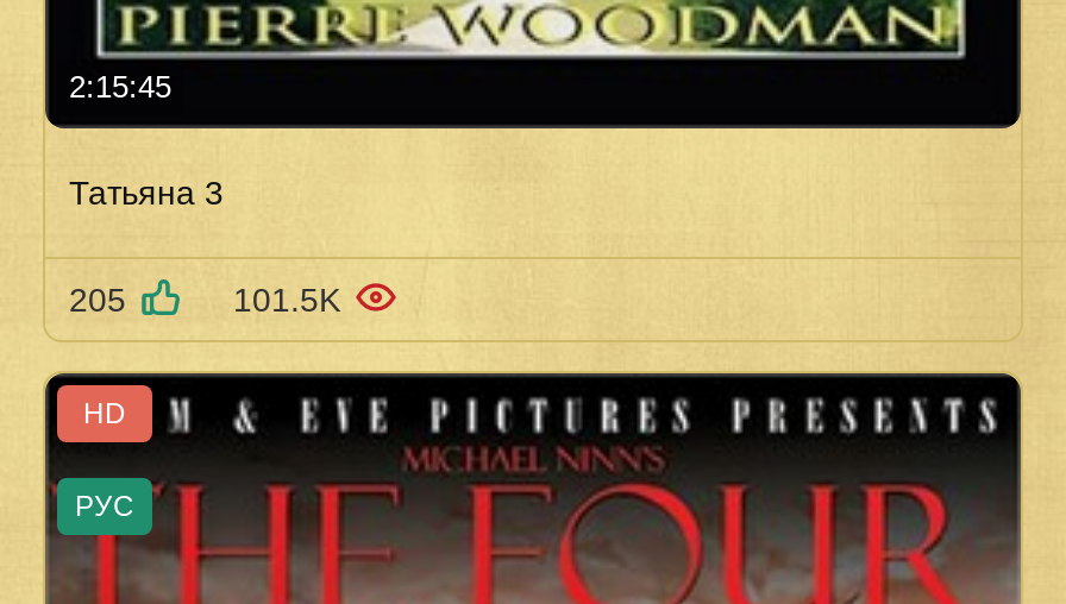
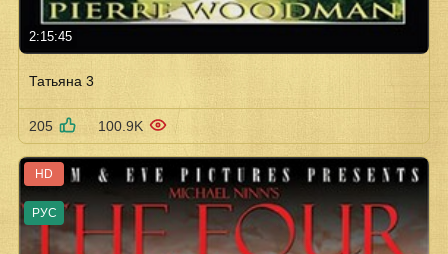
[233,280,340,318] 101.5K -> [98,118,143,134] 100.9K

